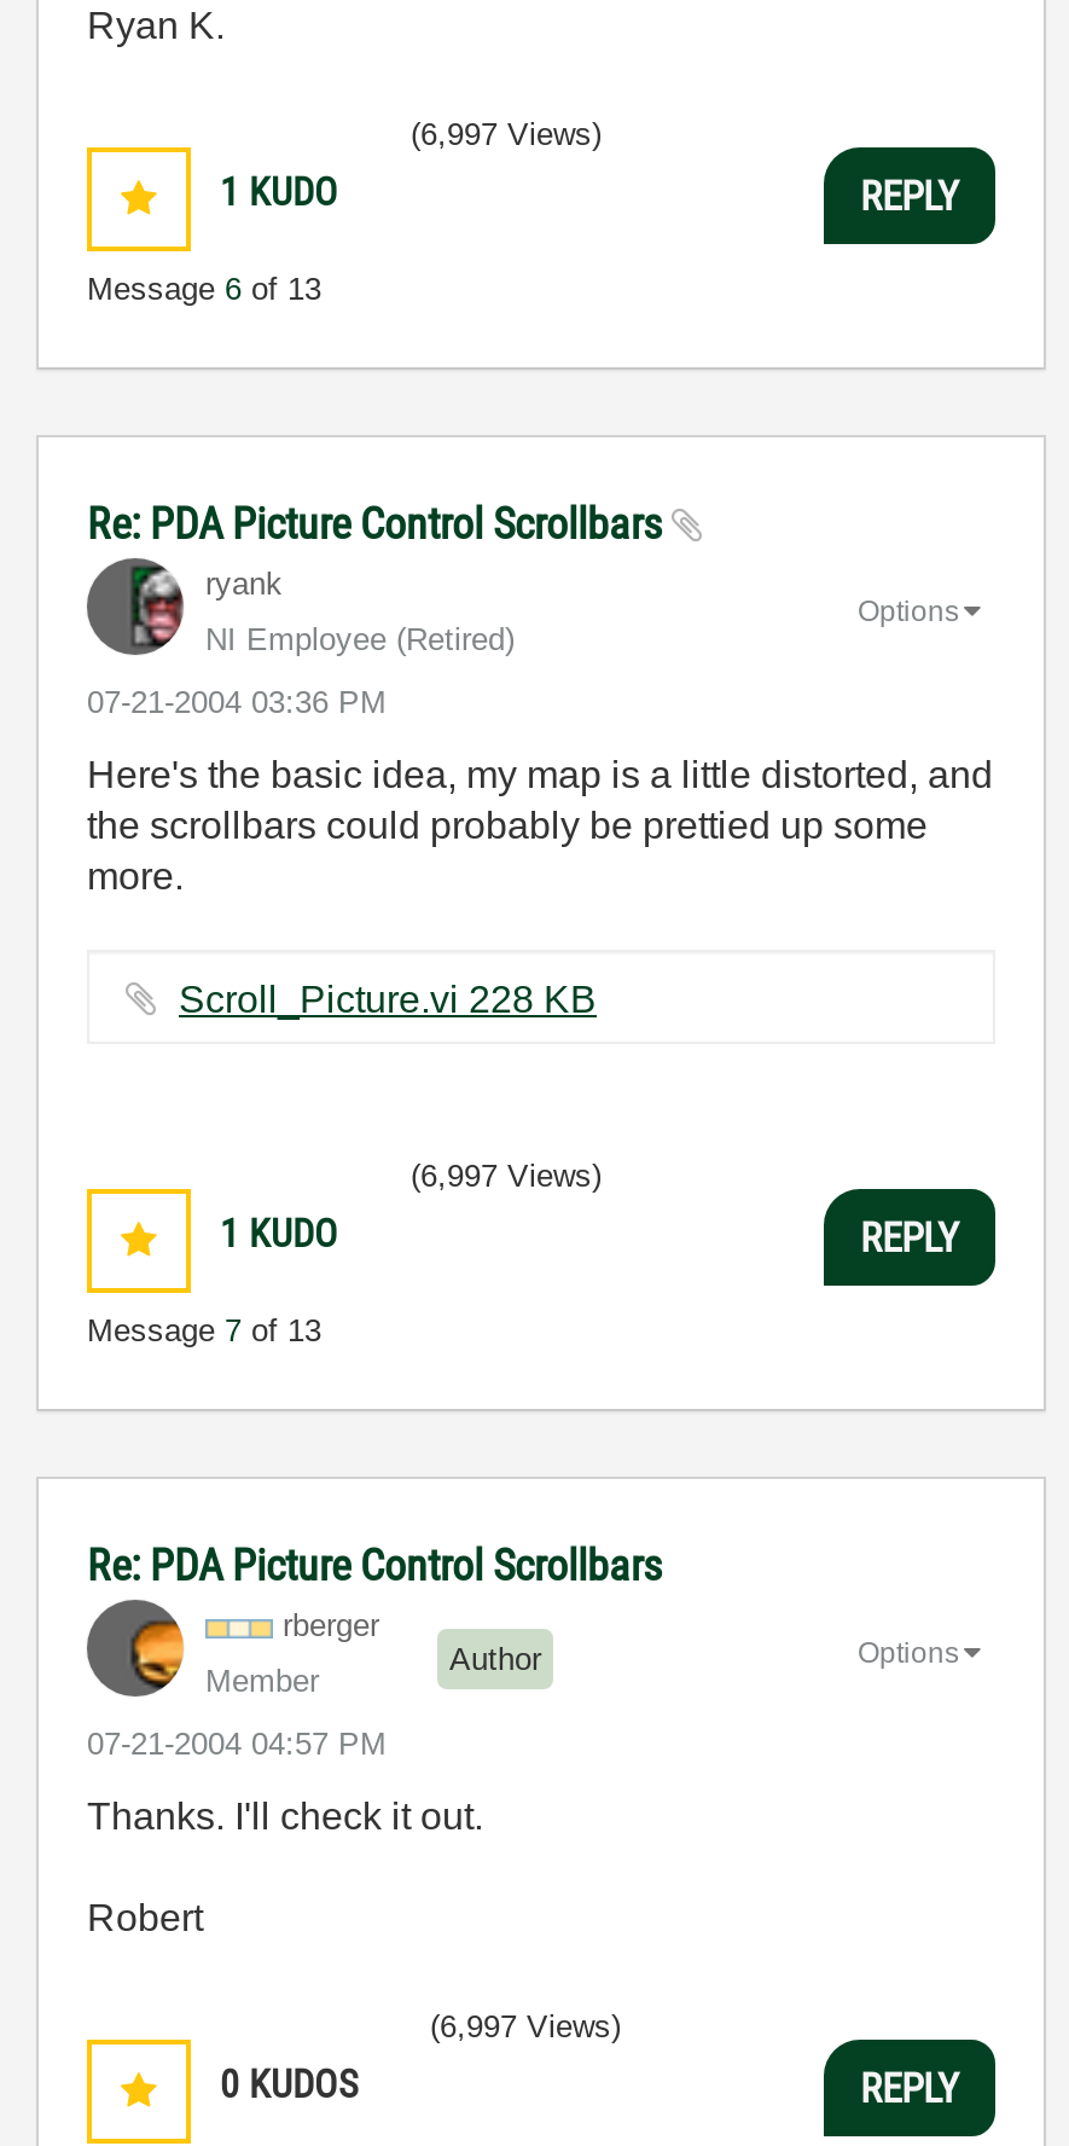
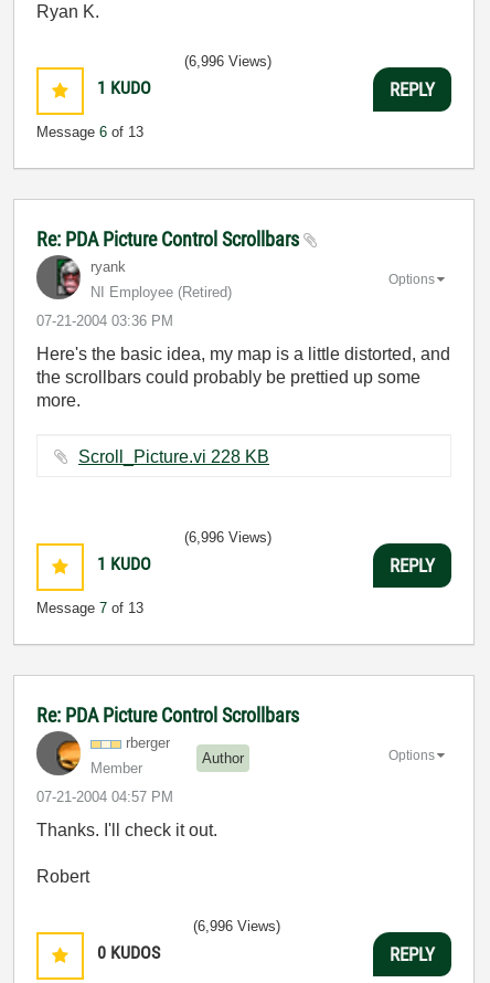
[411,116,602,152] (6,997 Views) -> [184,53,271,70] (6,996 Views)
[411,1158,602,1194] (6,997 Views) -> [184,529,271,546] (6,996 Views)
[430,2008,621,2044] (6,997 Views) -> [193,918,280,934] (6,996 Views)

